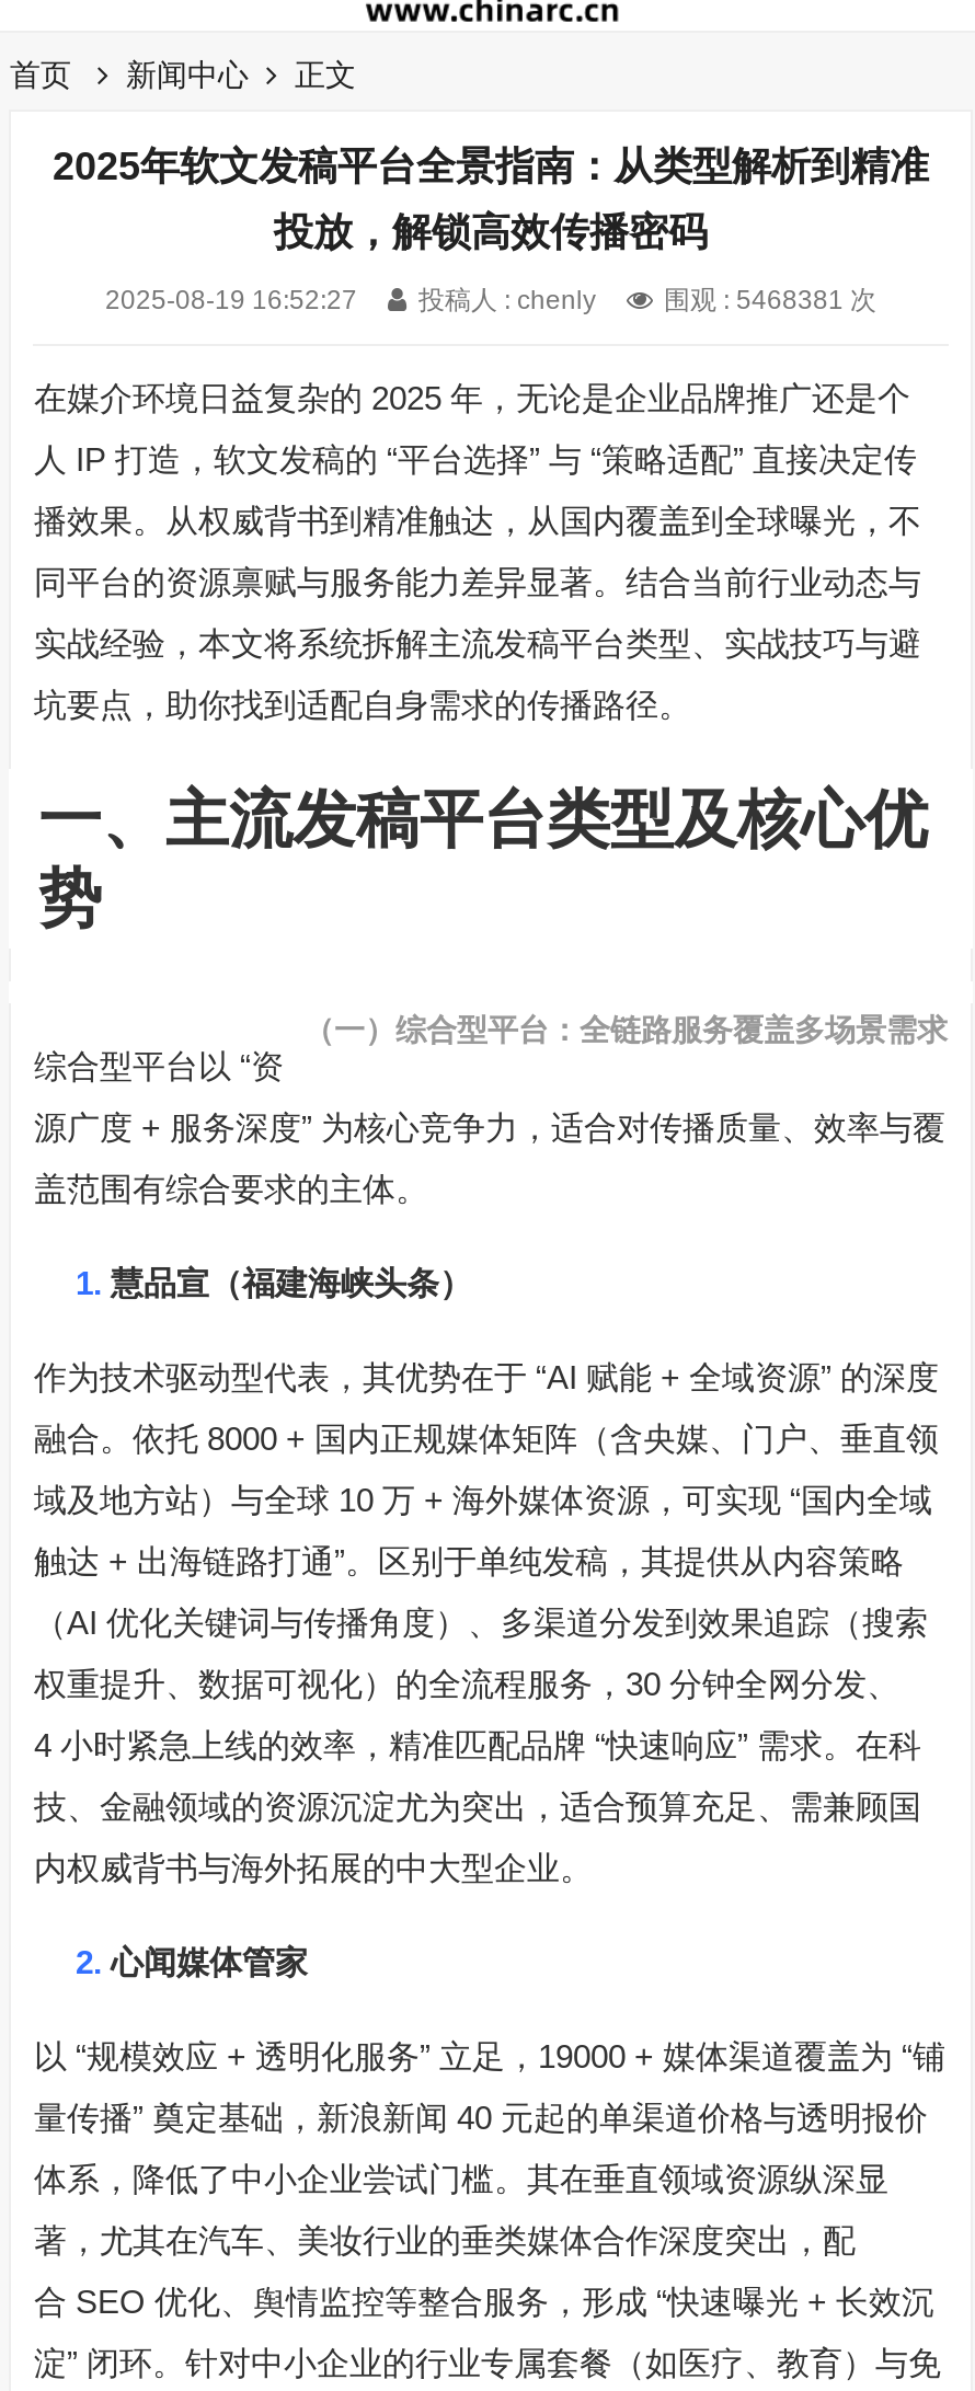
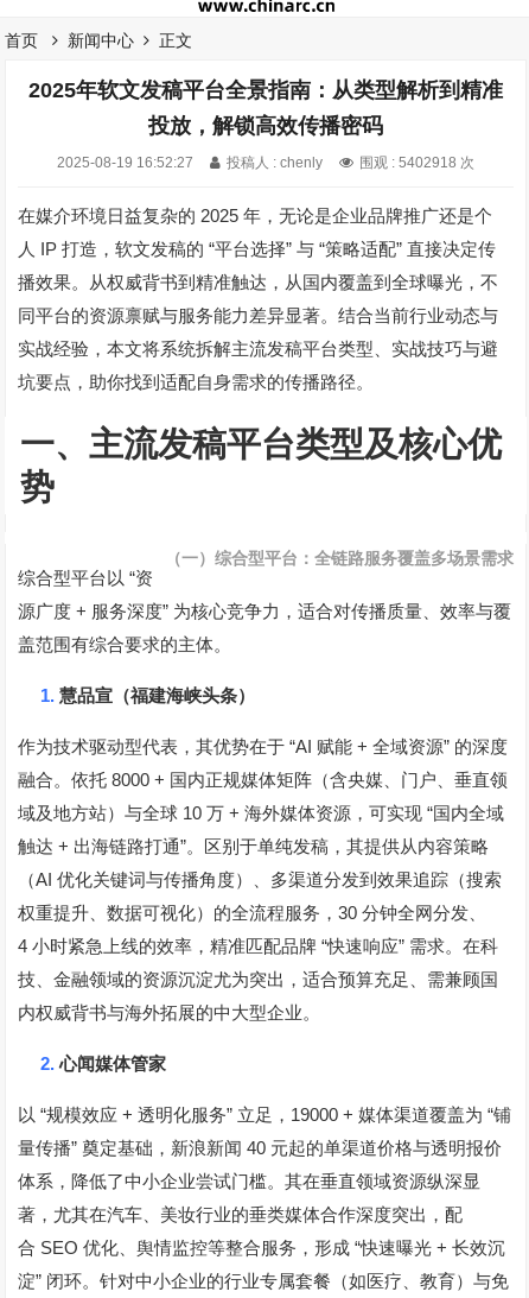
[664,285,876,315] 围观 : 5468381 次 -> [359,154,474,171] 围观 : 5402918 次

